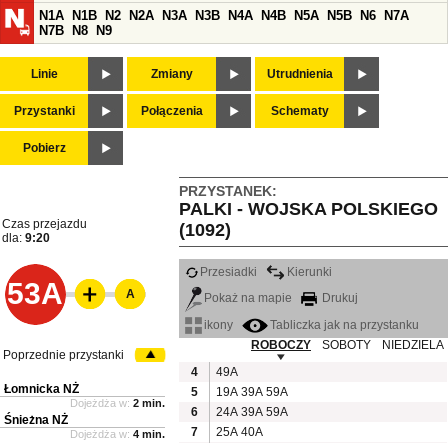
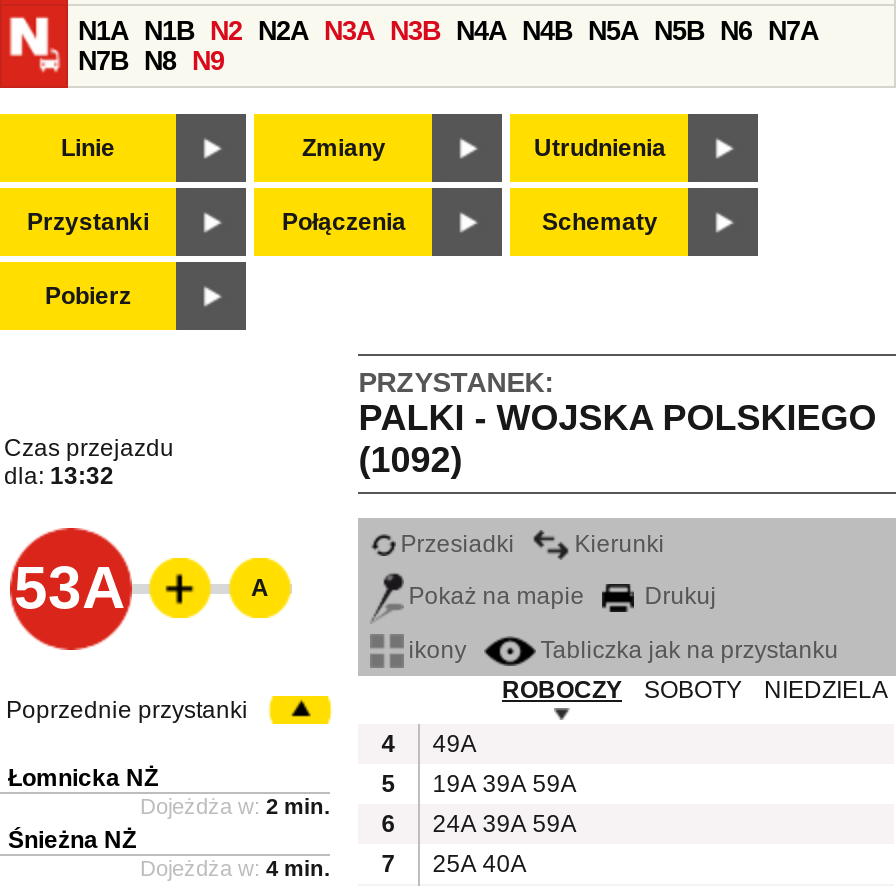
[2,231,50,245] dla: 9:20 -> [4,462,114,490] dla: 13:32

